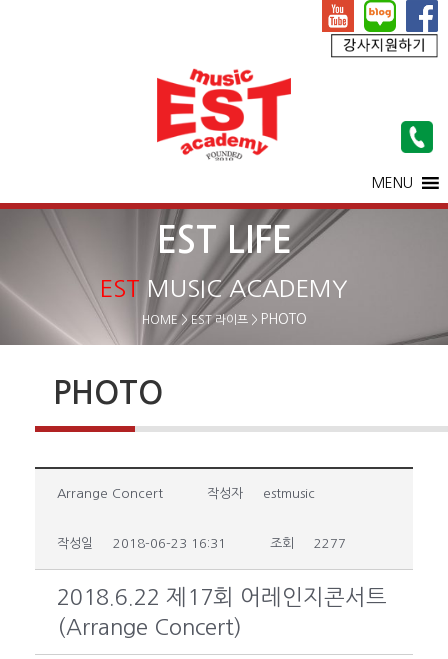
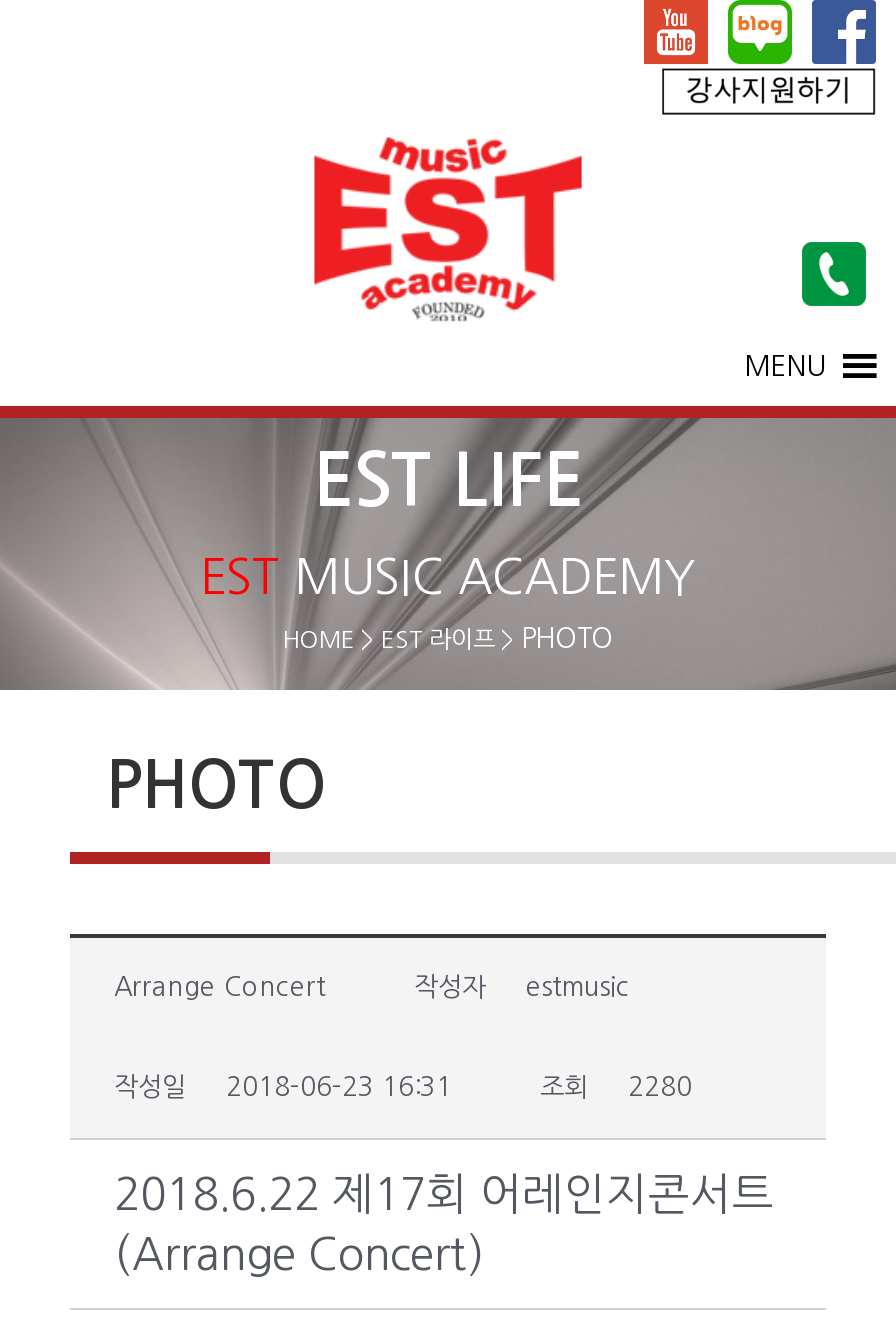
[270,537,346,550] 조회 2277 -> [540,1073,692,1099] 조회 2280

